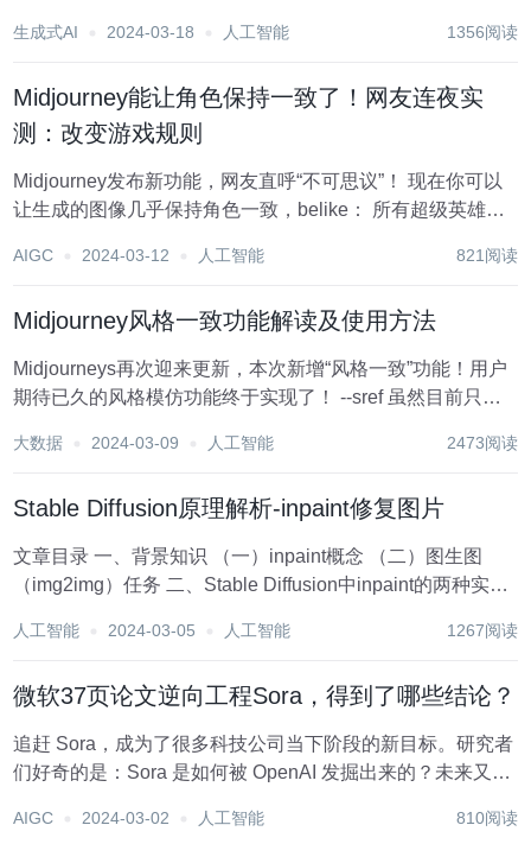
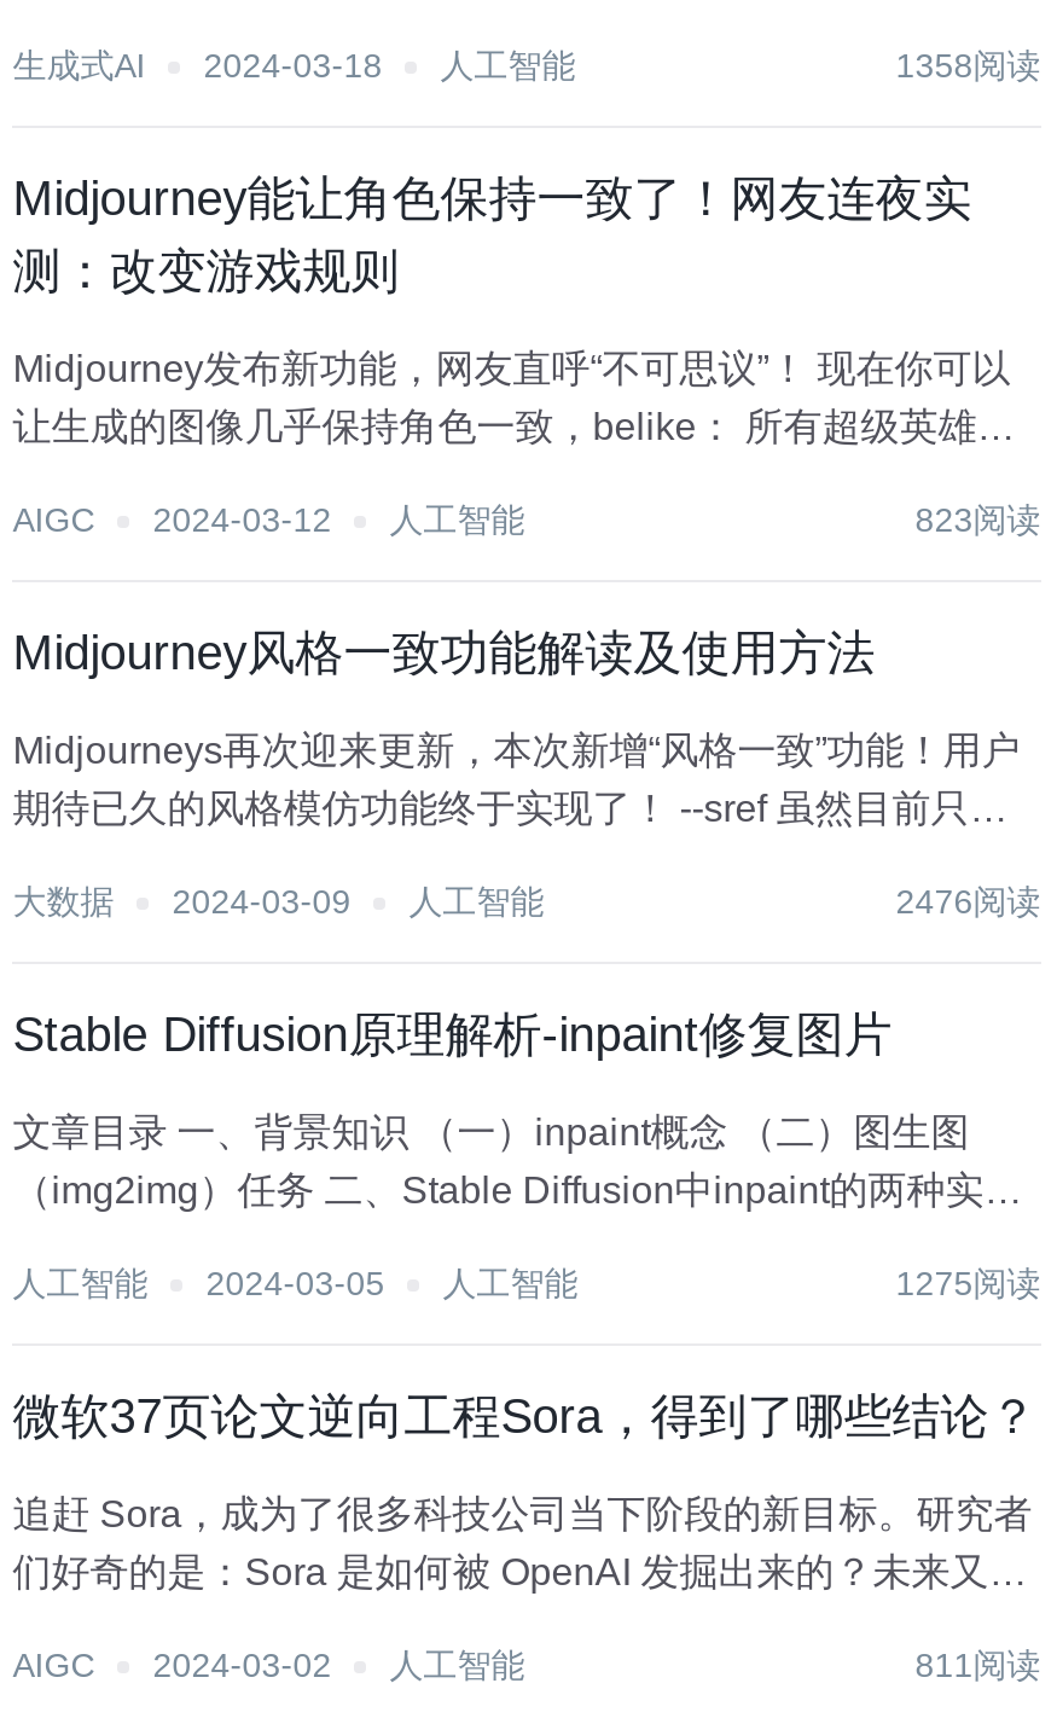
[447,23,518,42] 1356阅读 -> [896,46,1041,85] 1358阅读
[456,246,518,265] 821阅读 -> [915,500,1041,539] 823阅读
[447,433,518,452] 2473阅读 -> [896,882,1041,921] 2476阅读
[447,621,518,640] 1267阅读 -> [896,1264,1041,1302] 1275阅读
[456,808,518,827] 810阅读 -> [915,1646,1041,1684] 811阅读

